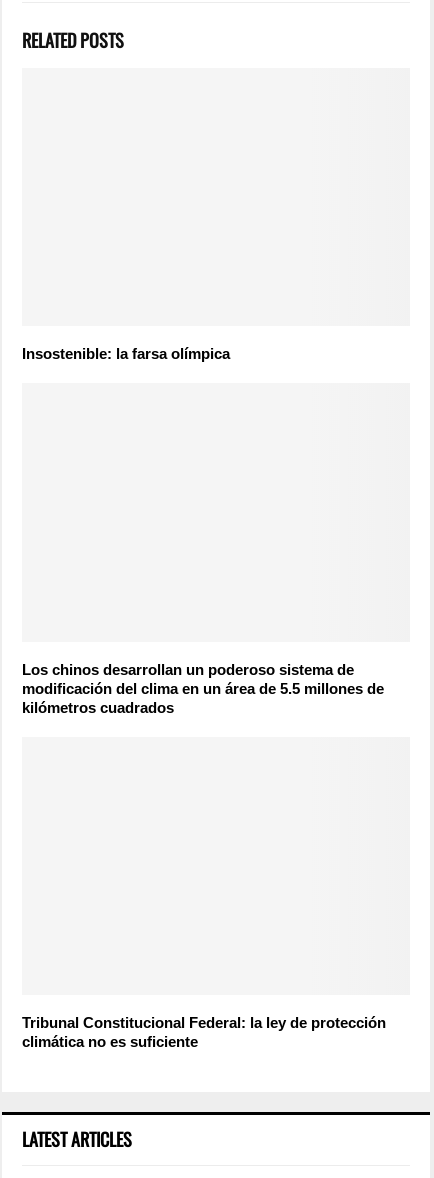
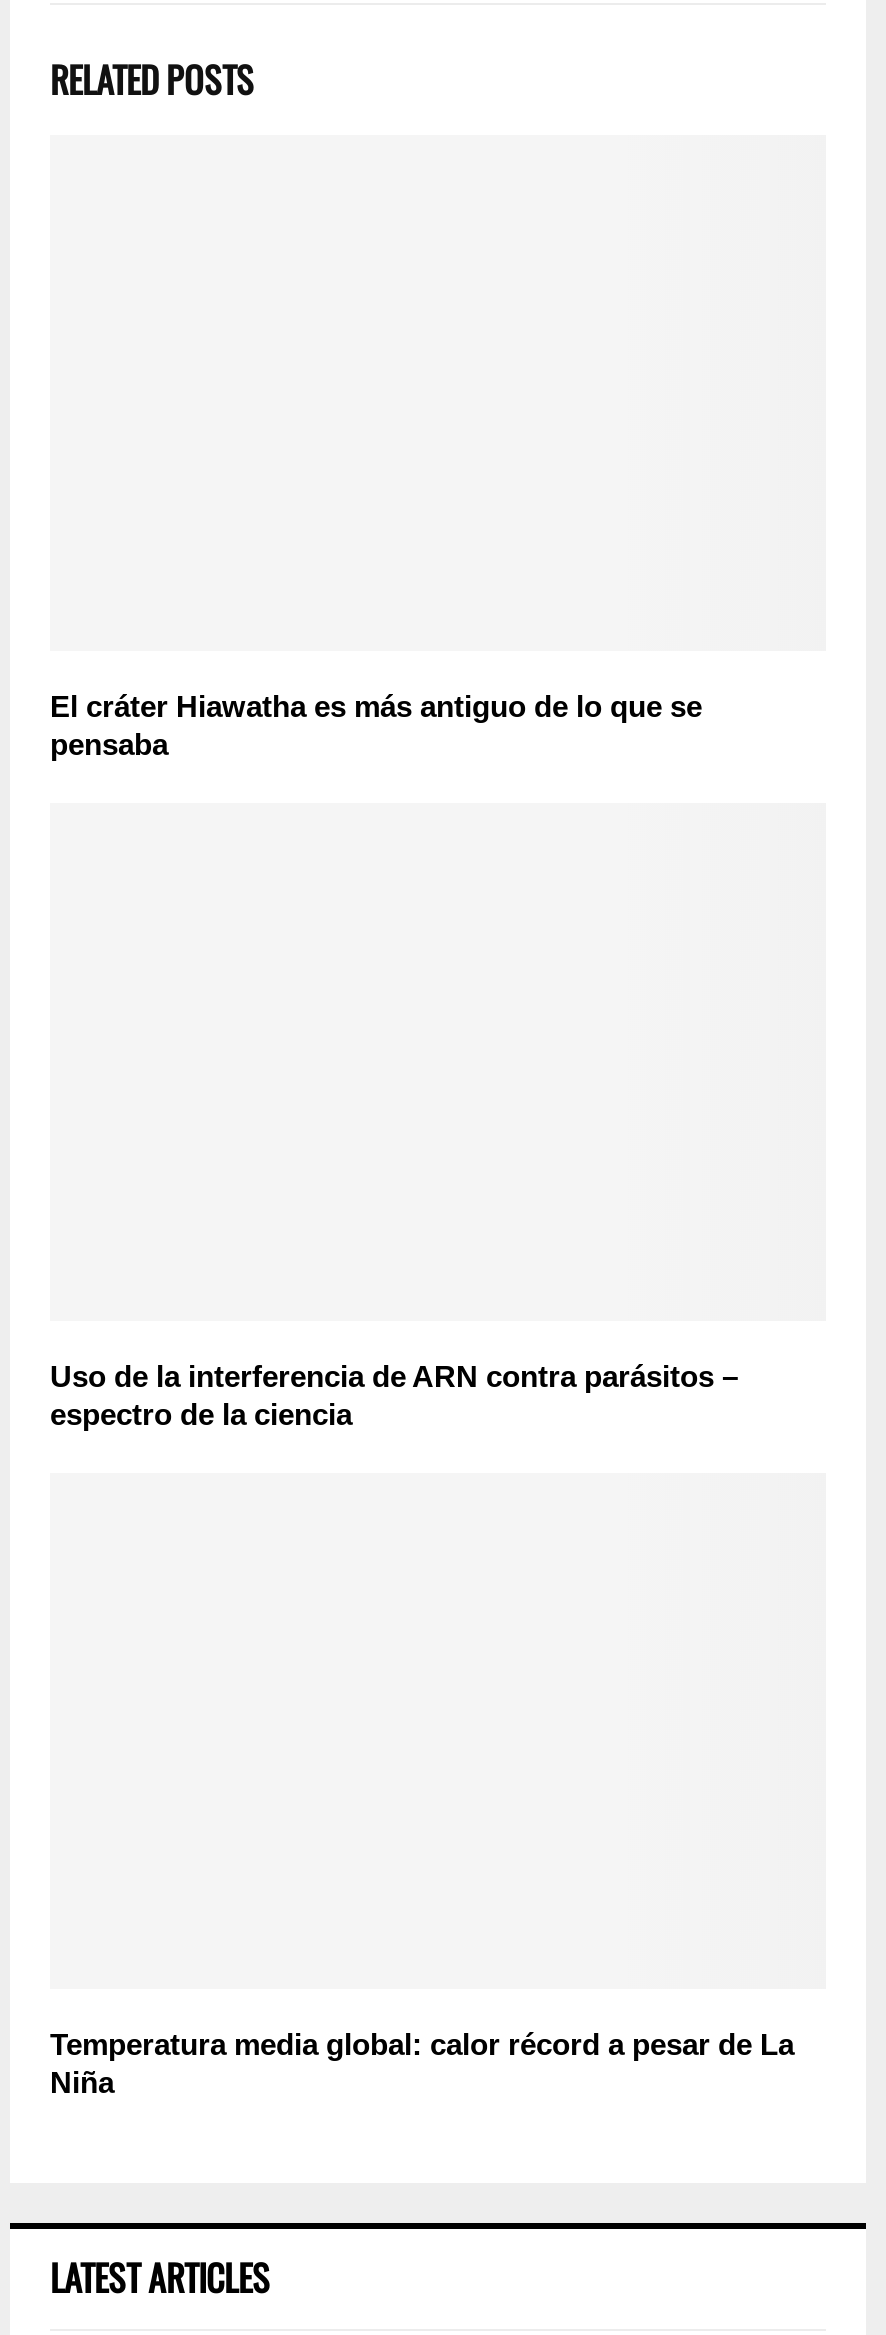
[22,345,230,362] Insostenible: la farsa olímpica -> [50,689,702,761] El cráter Hiawatha es más antiguo de lo que se | pensaba
[22,661,384,716] Los chinos desarrollan un poderoso sistema de | modificación del clima en un área de 5.5 millones de | kilómetros cuadrados -> [50,1359,738,1431] Uso de la interferencia de ARN contra parásitos – | espectro de la ciencia
[22,1014,386,1050] Tribunal Constitucional Federal: la ley de protección | climática no es suficiente -> [50,2028,794,2100] Temperatura media global: calor récord a pesar de La | Niña

